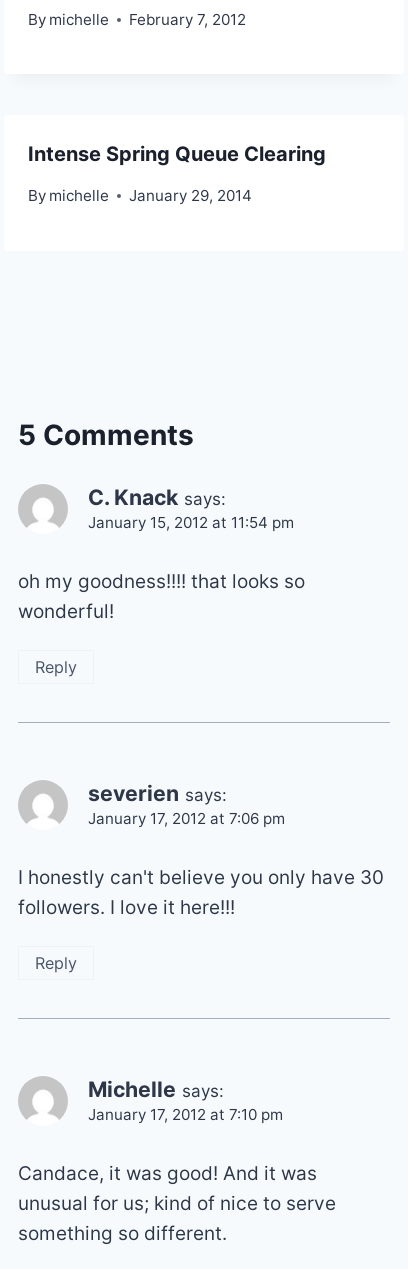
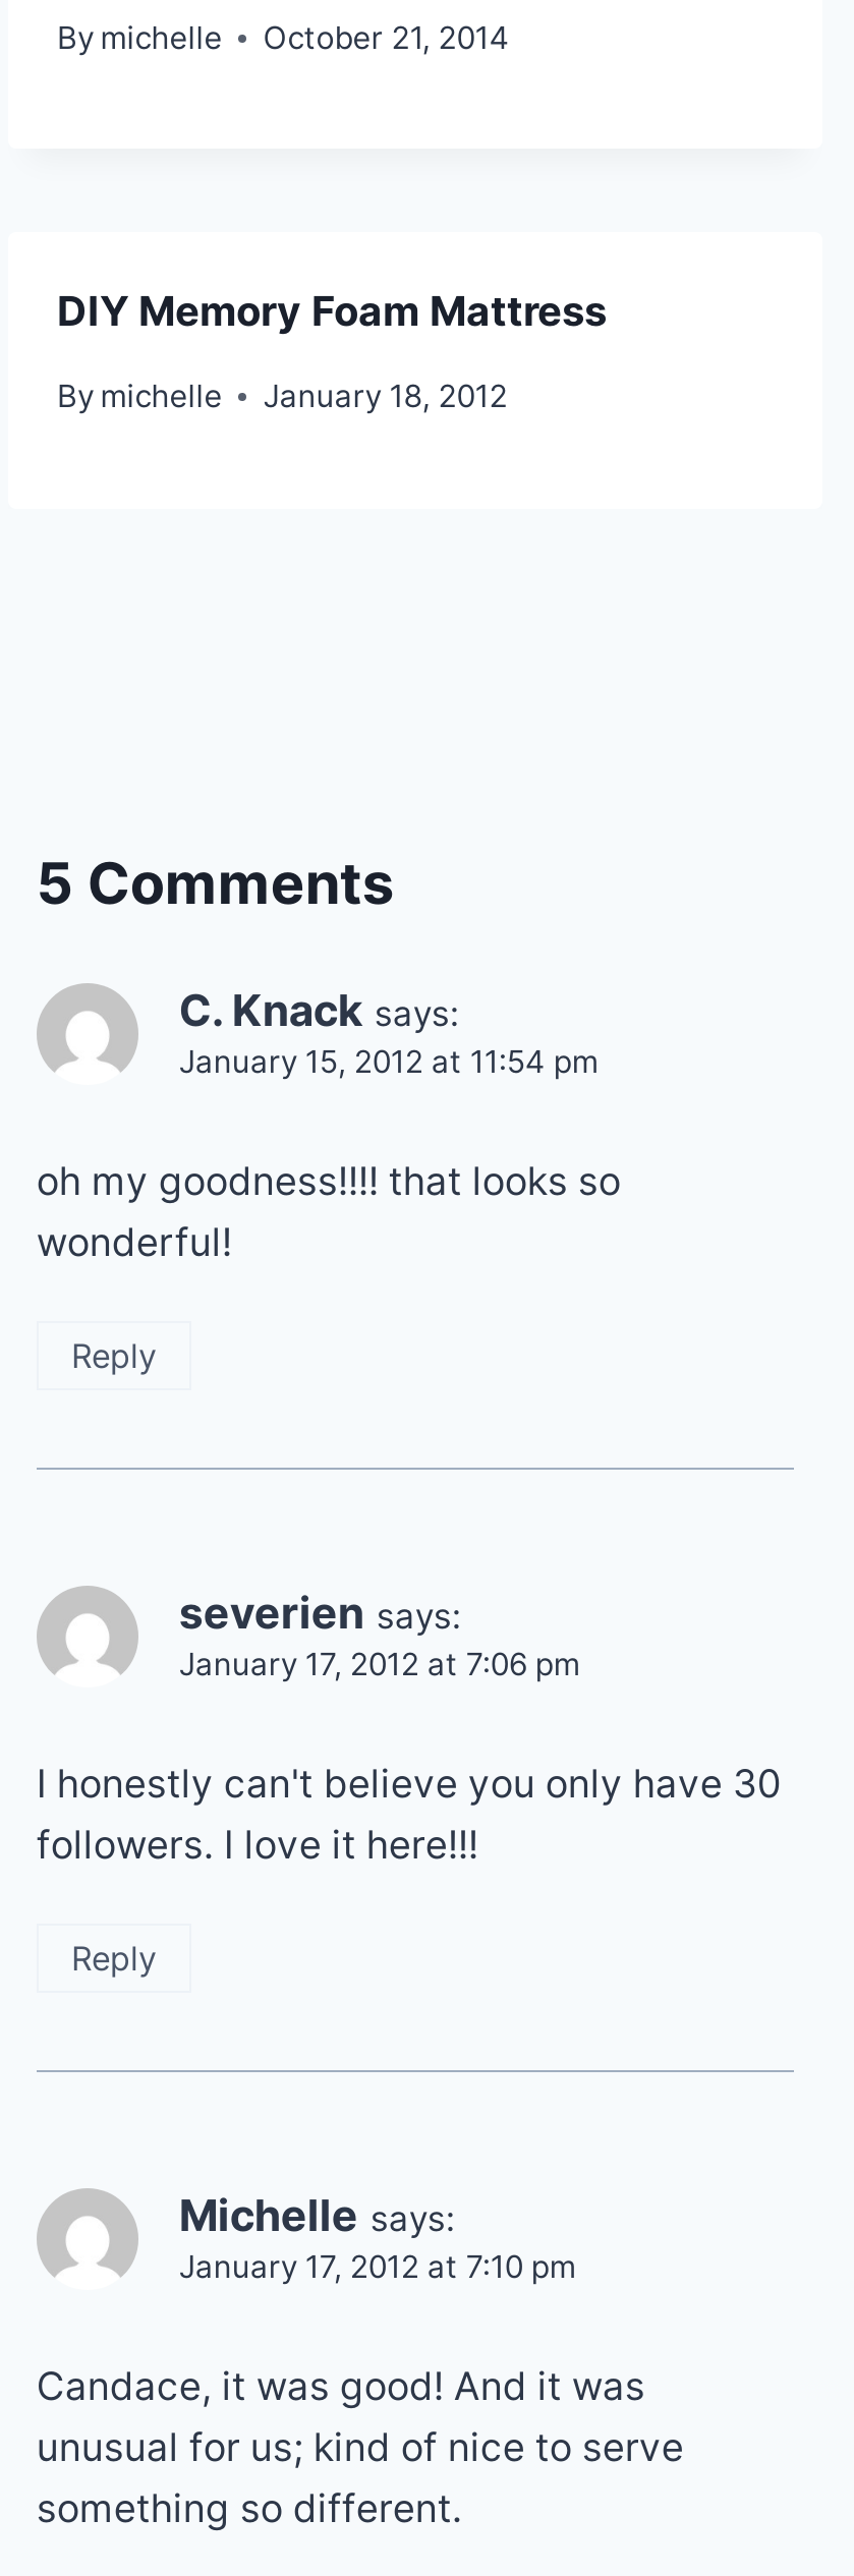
[28,10,246,29] By michelle February 7, 2012 -> [57,18,509,56] By michelle October 21, 2014
[28,142,326,166] Intense Spring Queue Clearing -> [57,286,607,335] DIY Memory Foam Mattress
[28,186,252,205] By michelle January 29, 2014 -> [57,376,507,415] By michelle January 18, 2012

